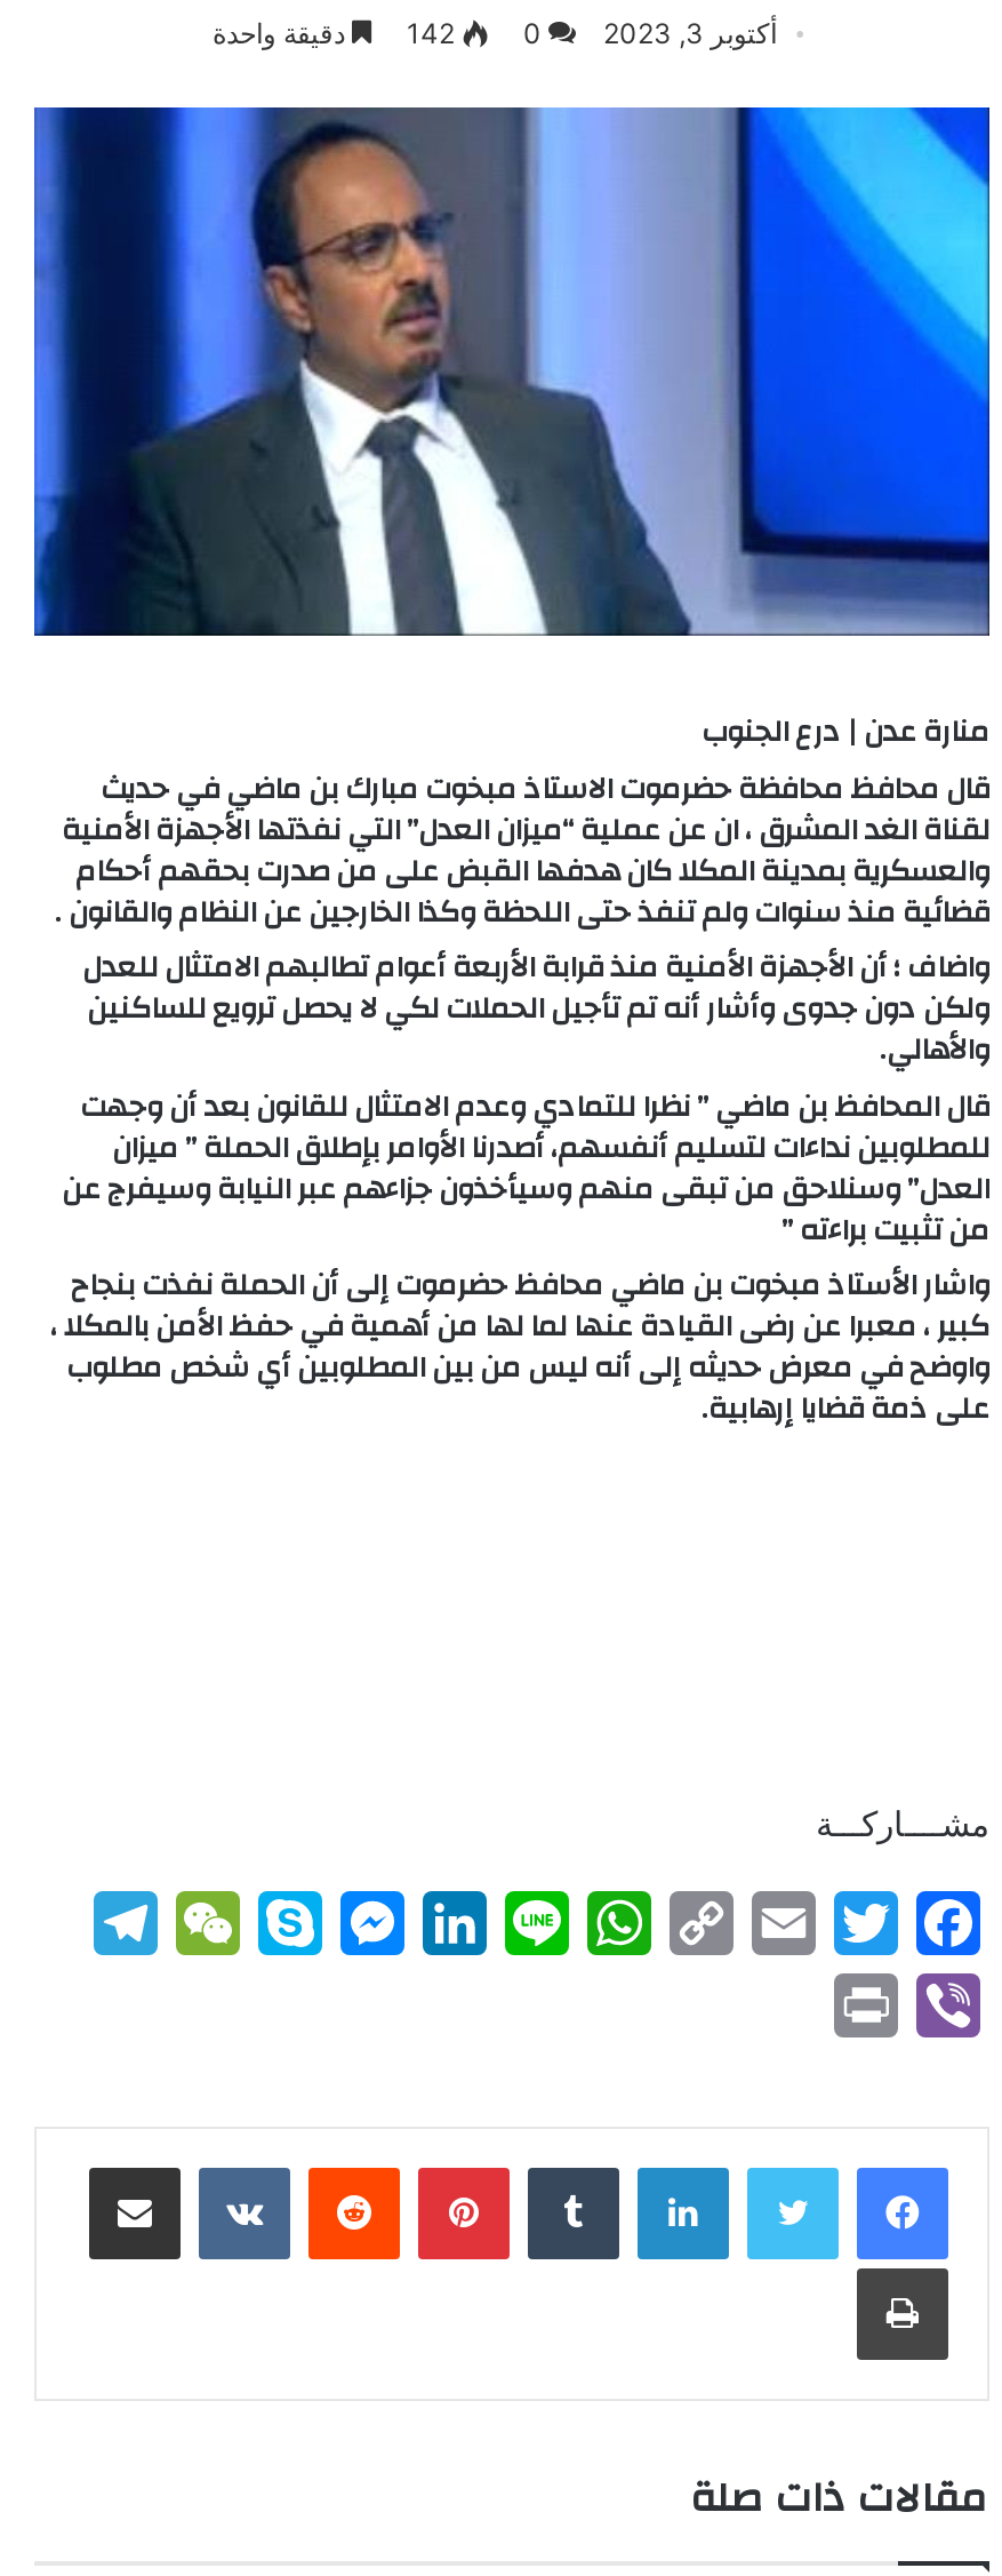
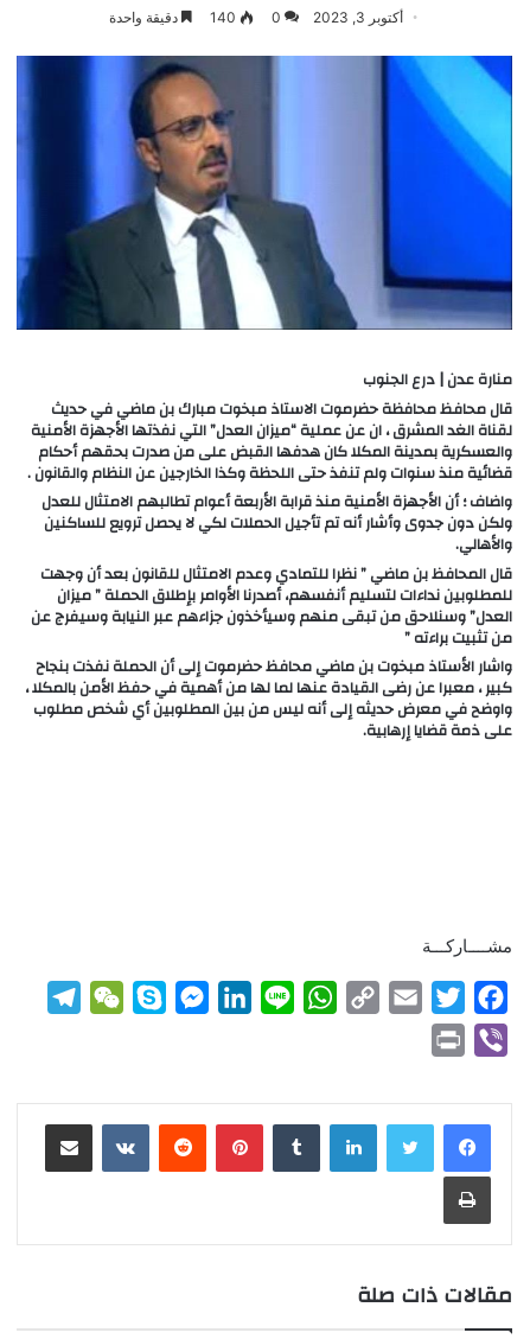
[213,16,542,50] 0 142 دقيقة واحدة -> [108,8,280,26] 0 140 دقيقة واحدة

